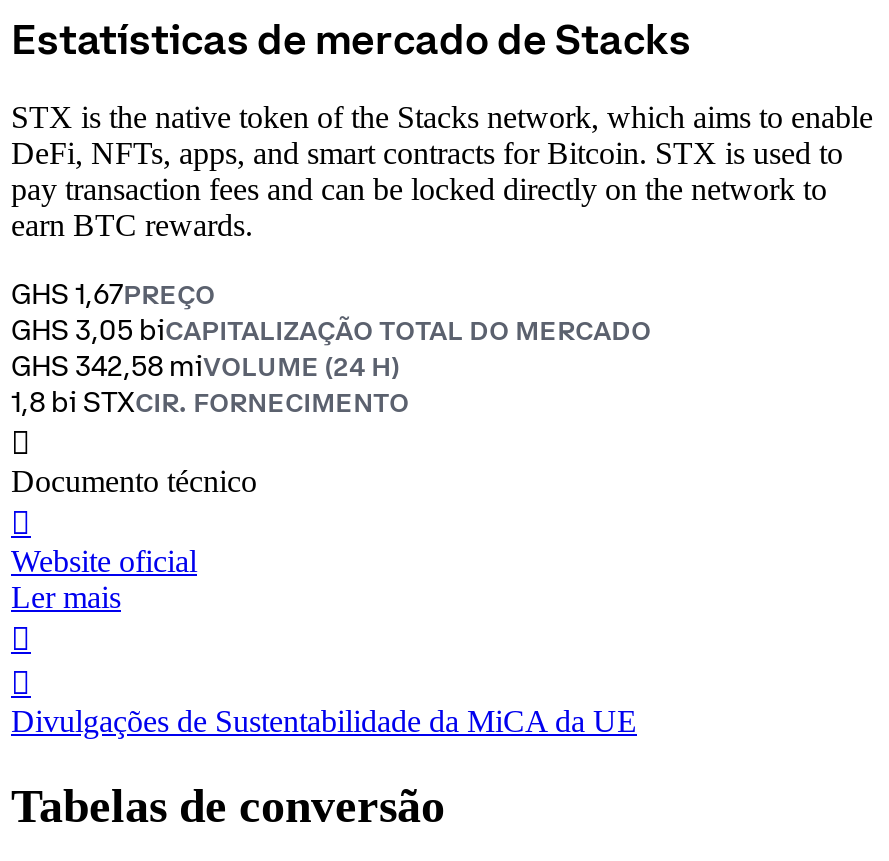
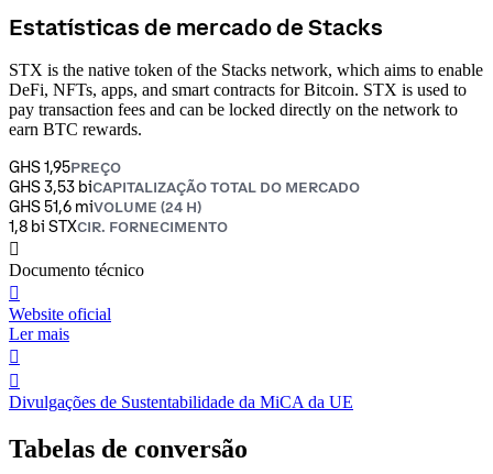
[11,275,215,311] GHS 1,67PREÇO -> [9,157,121,177] GHS 1,95PREÇO
[11,311,651,347] GHS 3,05 biCAPITALIZAÇÃO TOTAL DO MERCADO -> [9,177,360,197] GHS 3,53 biCAPITALIZAÇÃO TOTAL DO MERCADO
[11,347,399,383] GHS 342,58 miVOLUME (24 H) -> [9,197,201,216] GHS 51,6 miVOLUME (24 H)

